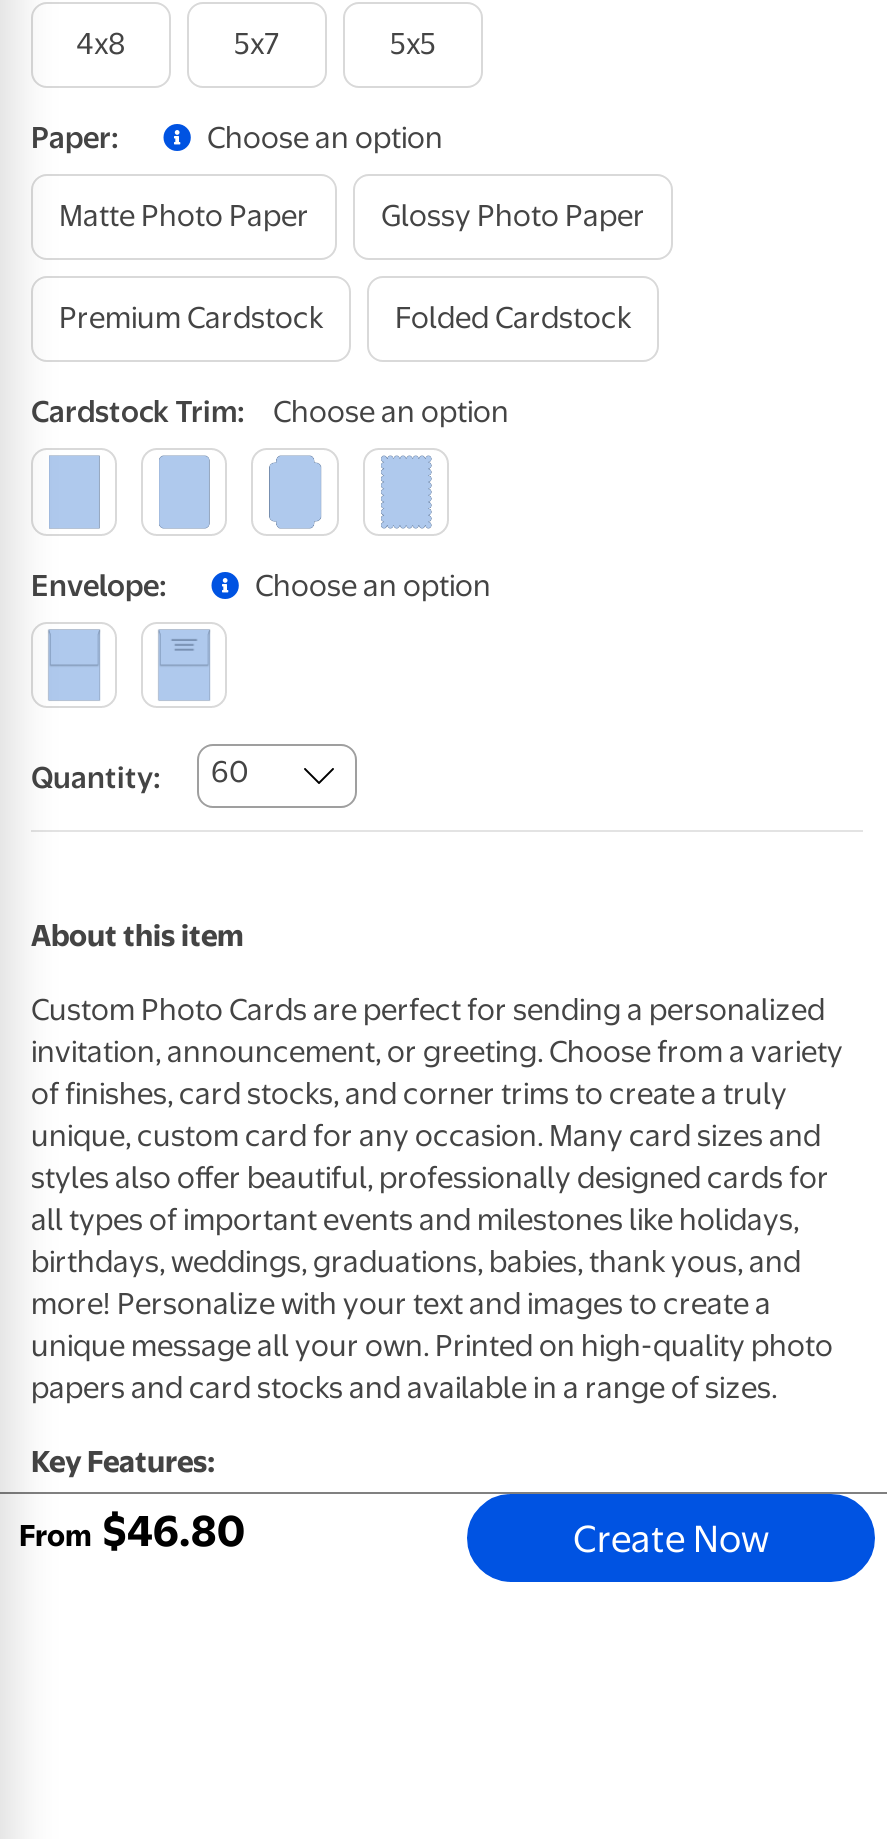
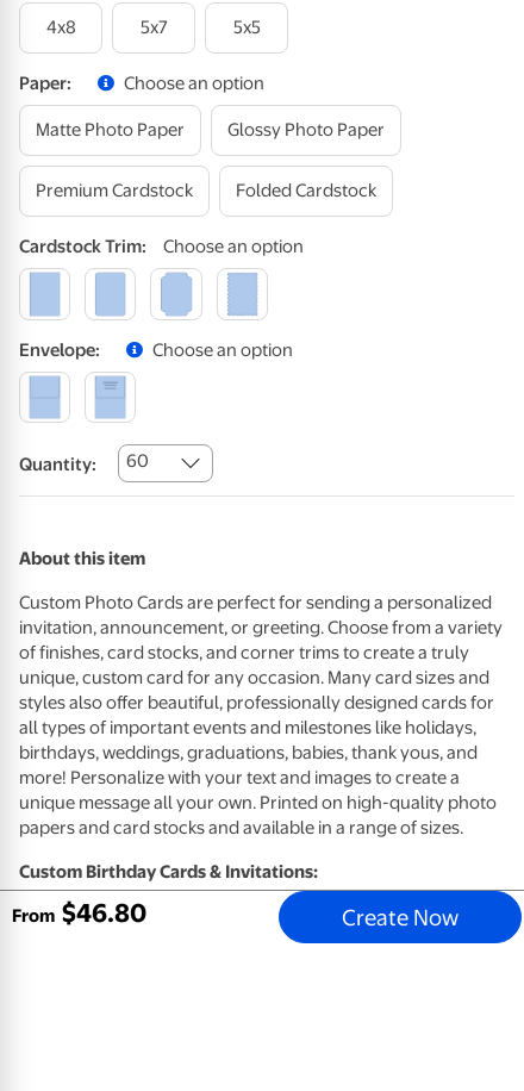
[31,1443,215,1479] Key Features: -> [19,861,318,882] Custom Birthday Cards & Invitations:

